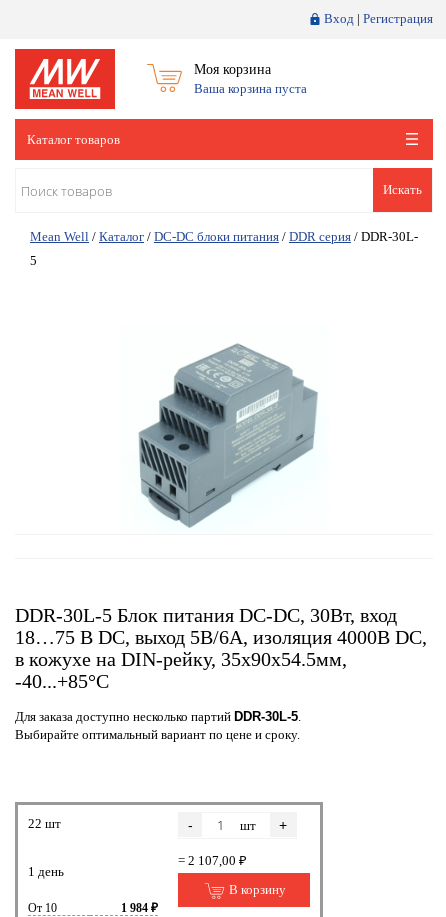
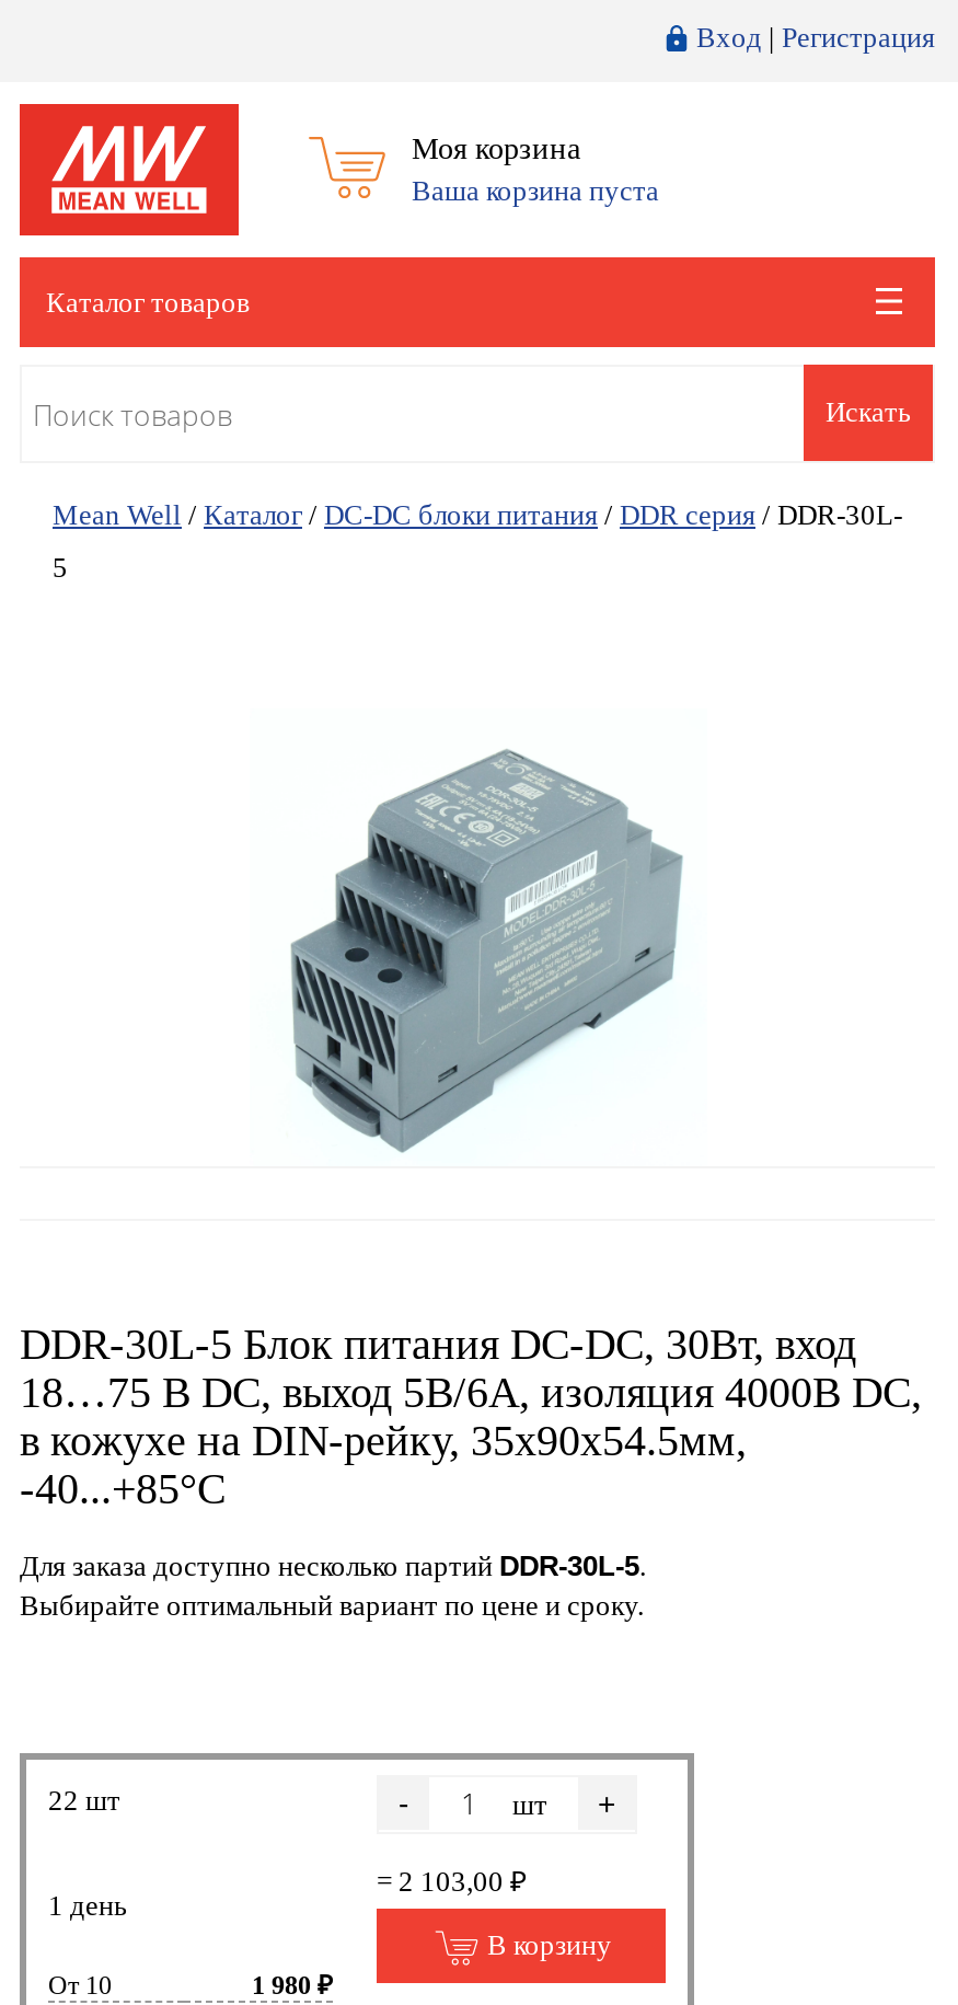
[178,852,247,867] = 2 107,00 ₽ -> [377,1864,528,1897] = 2 103,00 ₽
[121,900,158,914] 1 984 ₽ -> [252,1969,333,2000] 1 980 ₽

